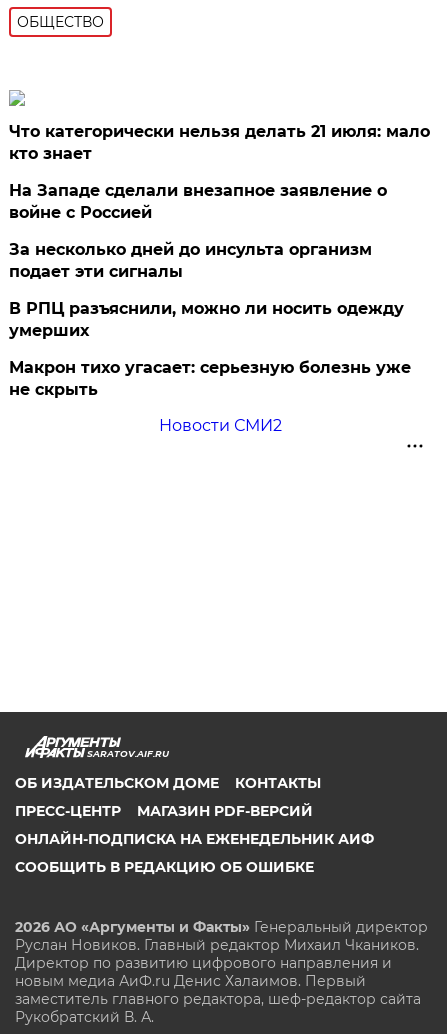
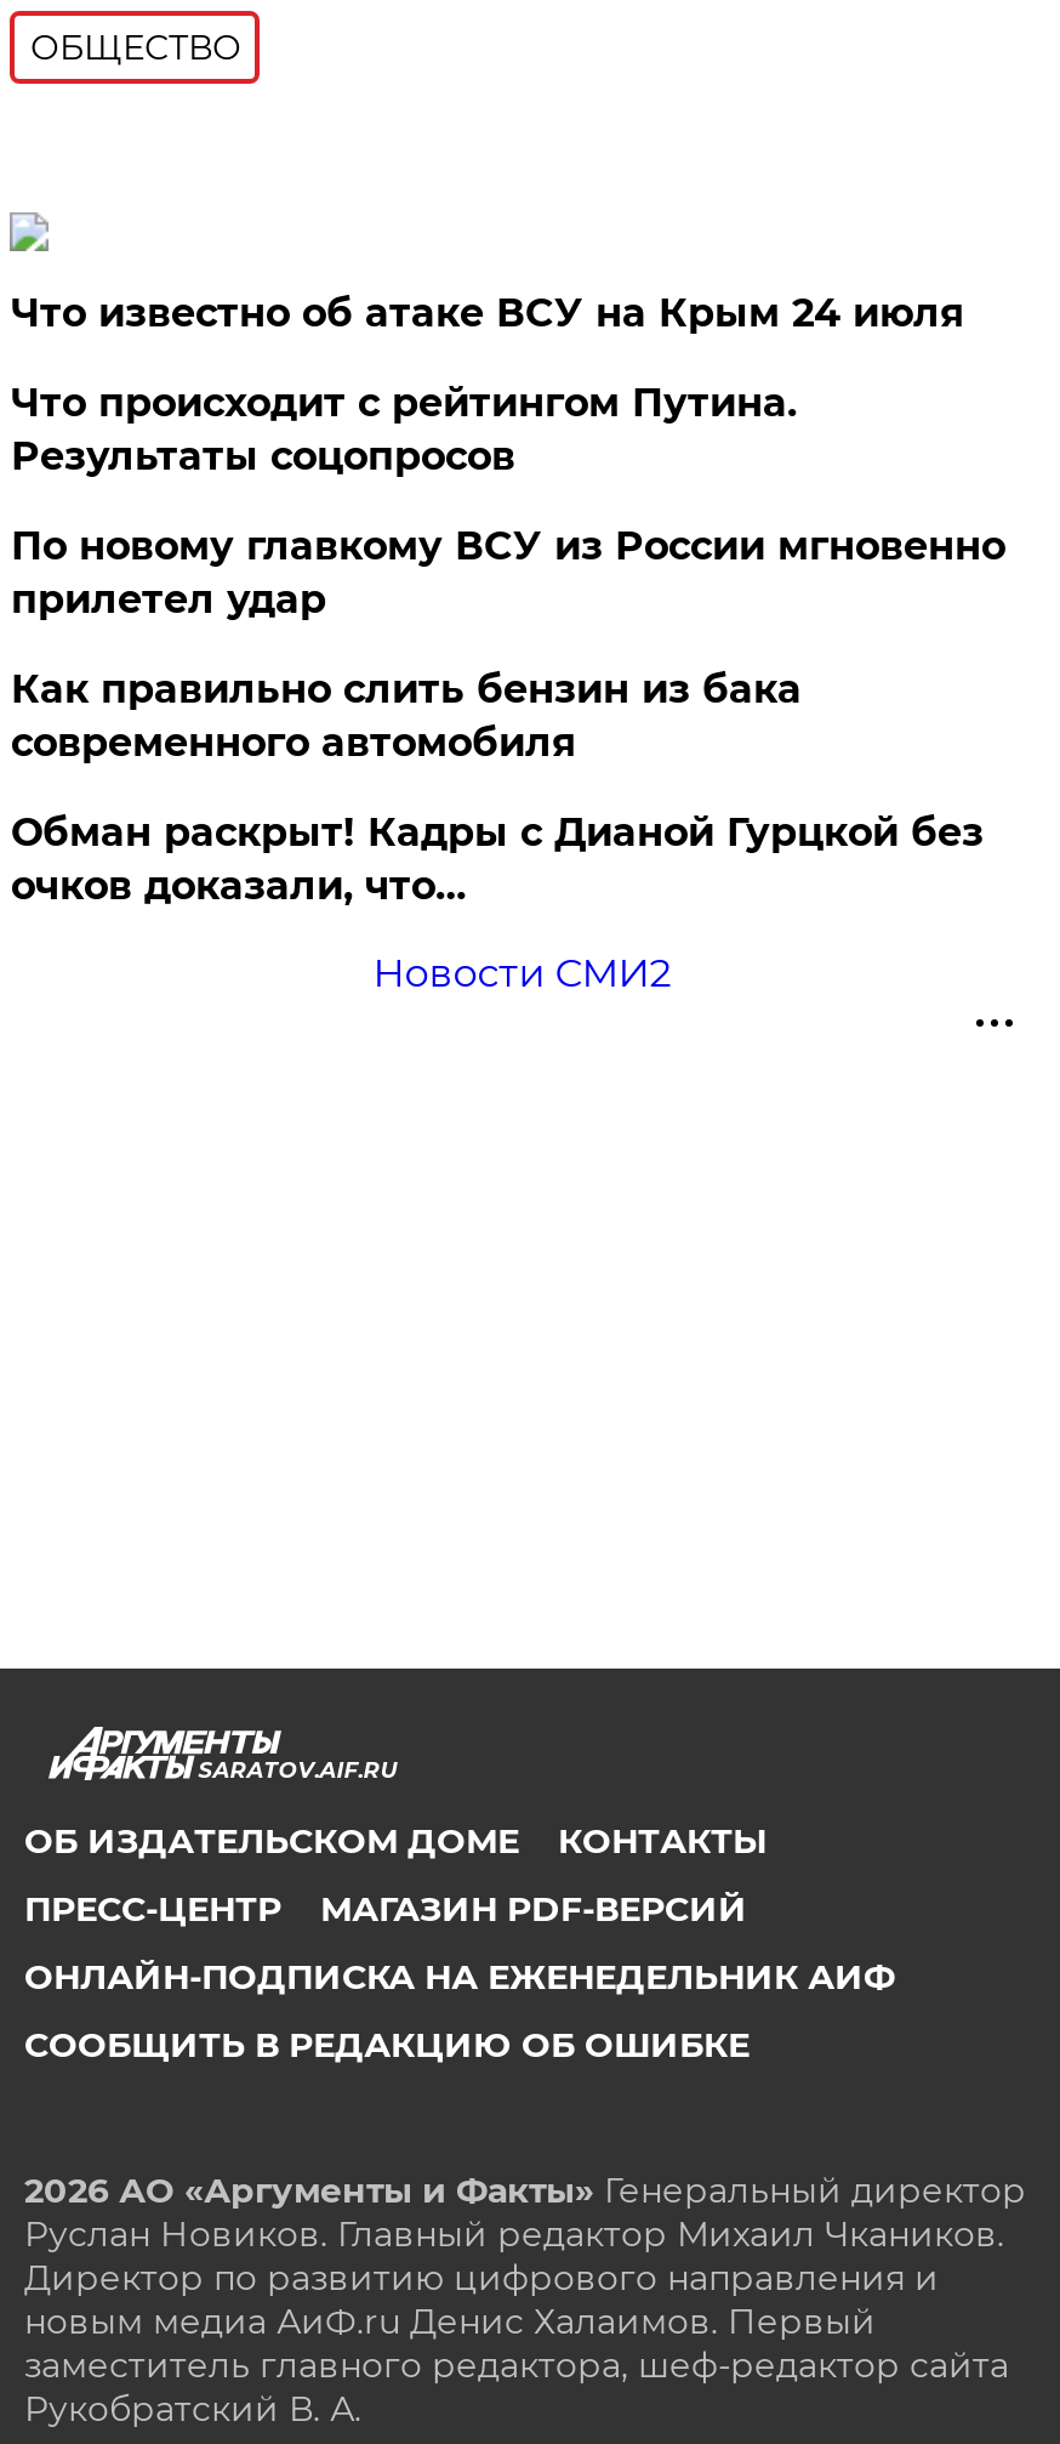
[9,122,430,163] Что категорически нельзя делать 21 июля: мало | кто знает -> [11,289,964,335] Что известно об атаке ВСУ на Крым 24 июля
[9,181,387,222] На Западе сделали внезапное заявление о | войне с Россией -> [11,379,797,478] Что происходит с рейтингом Путина. | Результаты соцопросов
[9,240,372,281] За несколько дней до инсульта организм | подает эти сигналы -> [11,522,1005,622] По новому главкому ВСУ из России мгновенно | прилетел удар
[9,299,404,340] В РПЦ разъяснили, можно ли носить одежду | умерших -> [11,665,801,765] Как правильно слить бензин из бака | современного автомобиля
[9,358,411,399] Макрон тихо угасает: серьезную болезнь уже | не скрыть -> [11,808,983,908] Обман раскрыт! Кадры с Дианой Гурцкой без | очков доказали, что…

